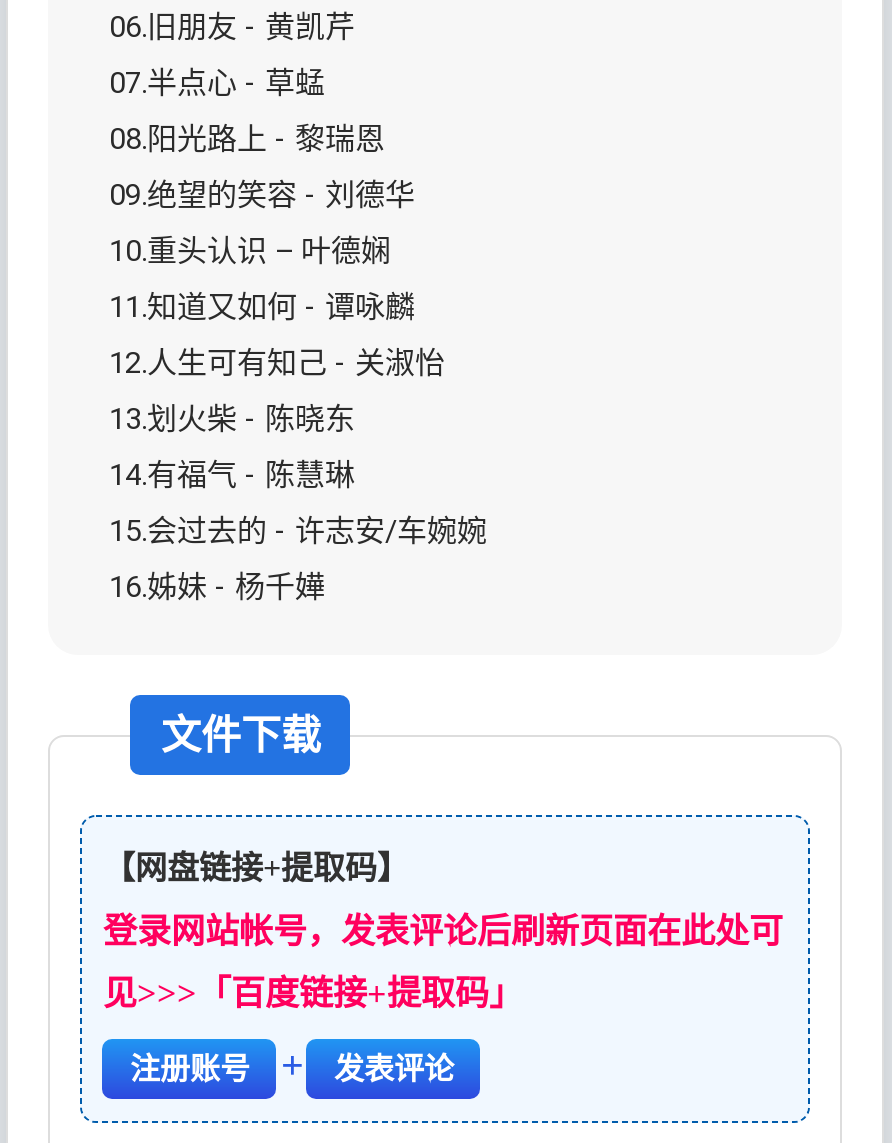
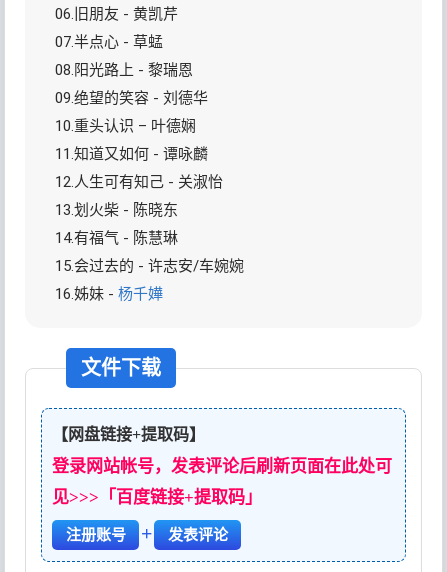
[109,569,325,605] 16.姊妹 - 杨千嬅 -> [55,285,163,303] 16.姊妹 -杨千嬅

